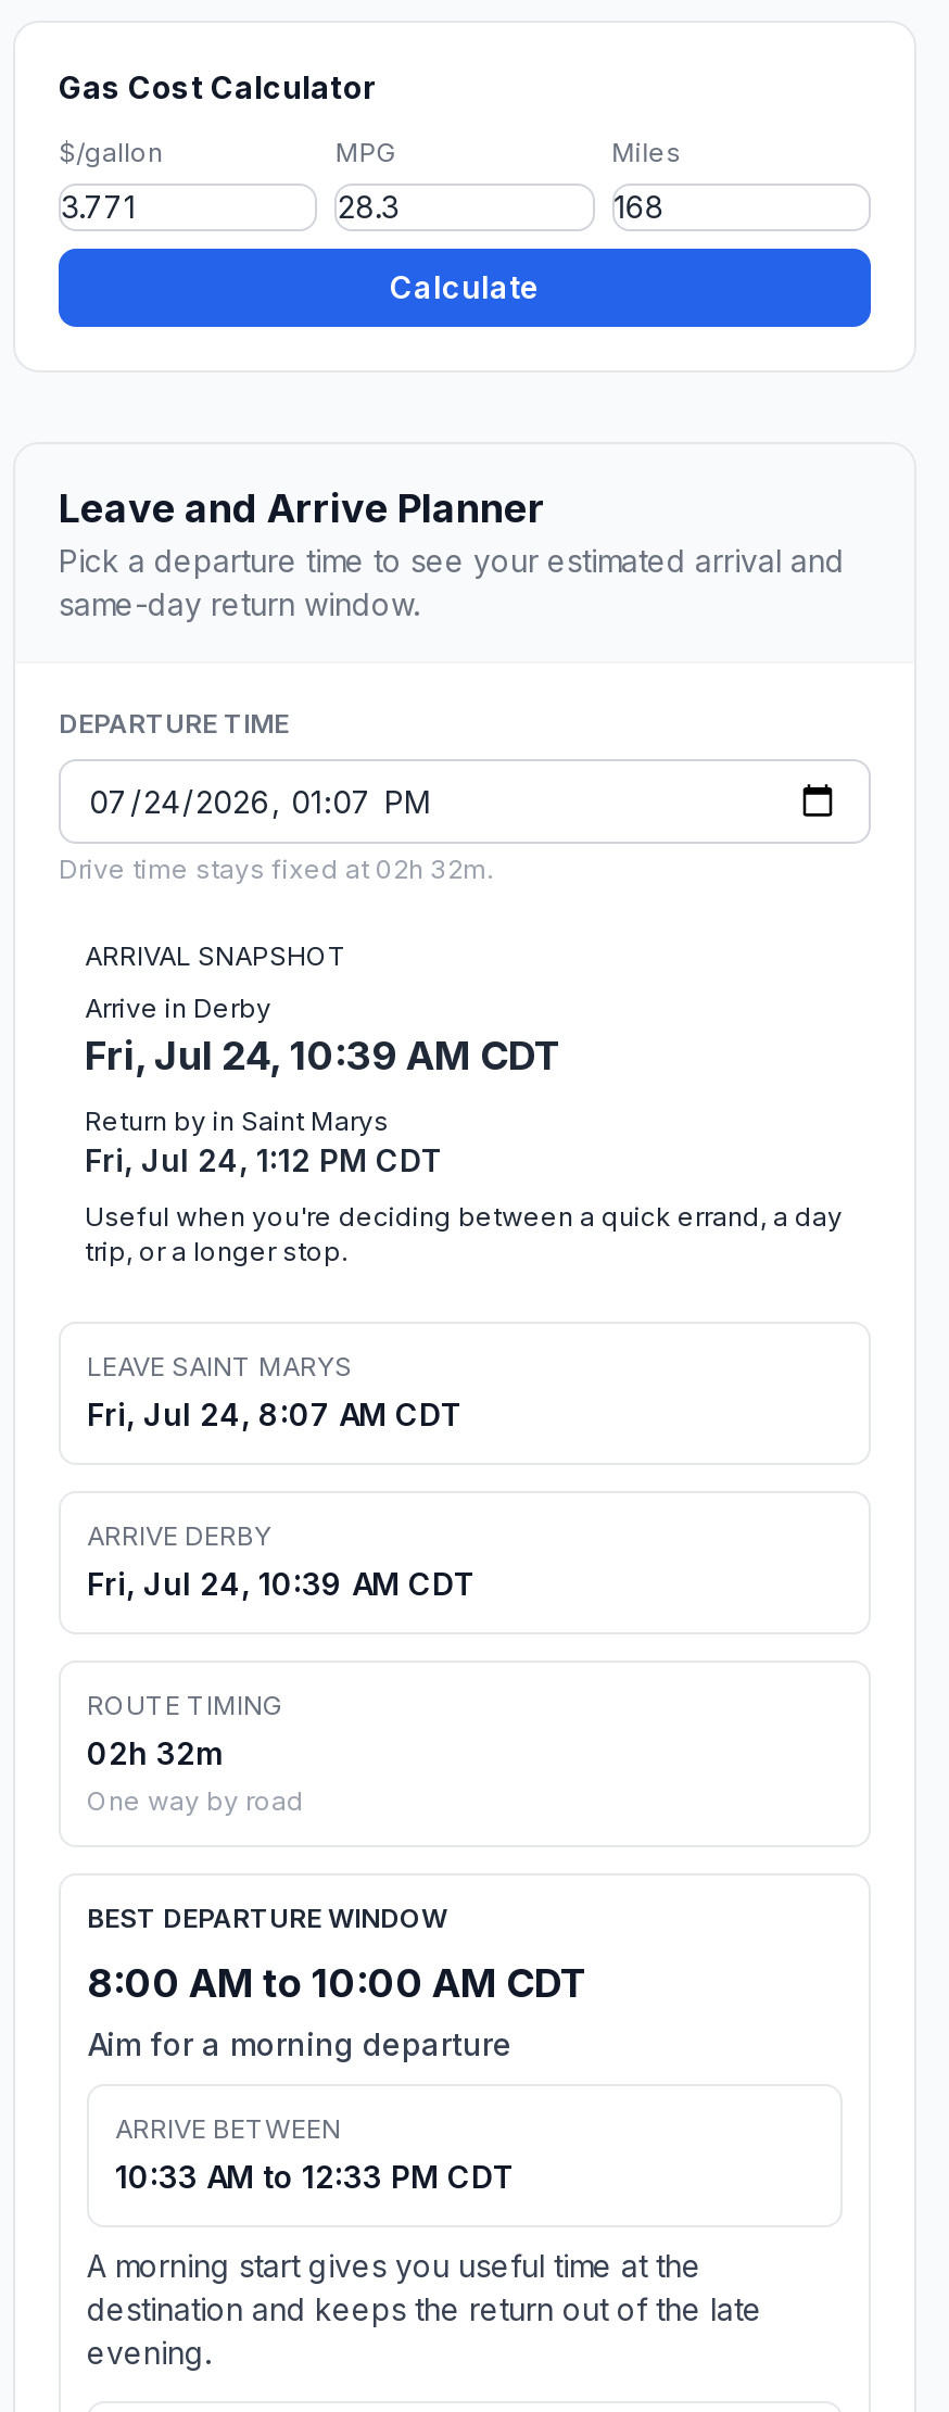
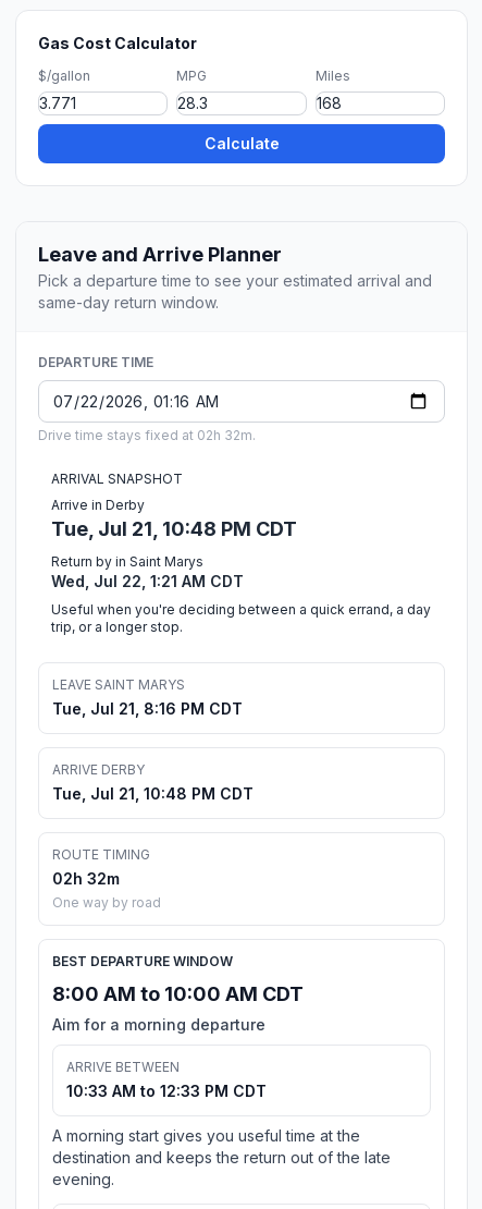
[85,1033,562,1079] Fri, Jul 24, 10:39 AM CDT -> [51,518,297,540] Tue, Jul 21, 10:48 PM CDT
[85,1142,443,1179] Fri, Jul 24, 1:12 PM CDT -> [51,572,244,591] Wed, Jul 22, 1:21 AM CDT
[87,1396,463,1433] Fri, Jul 24, 8:07 AM CDT -> [52,699,243,718] Tue, Jul 21, 8:16 PM CDT
[87,1565,476,1602] Fri, Jul 24, 10:39 AM CDT -> [52,784,254,803] Tue, Jul 21, 10:48 PM CDT

